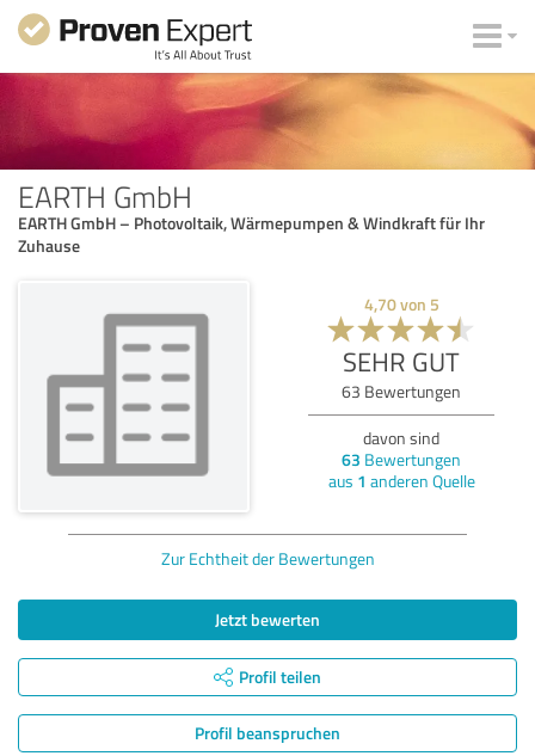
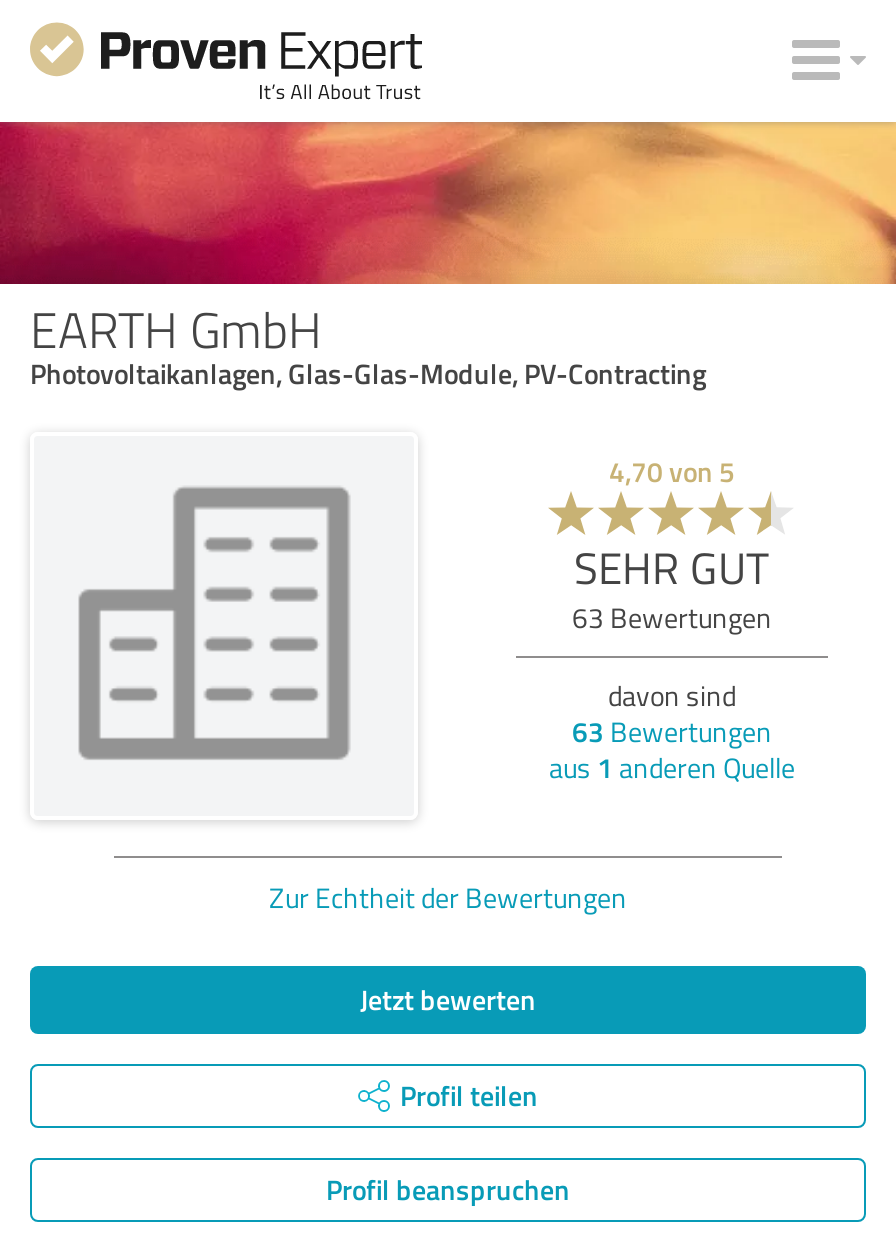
[18,211,485,256] EARTH GmbH – Photovoltaik, Wärmepumpen & Windkraft für Ihr | Zuhause -> [30,353,706,391] Photovoltaikanlagen, Glas-Glas-Module, PV-Contracting

